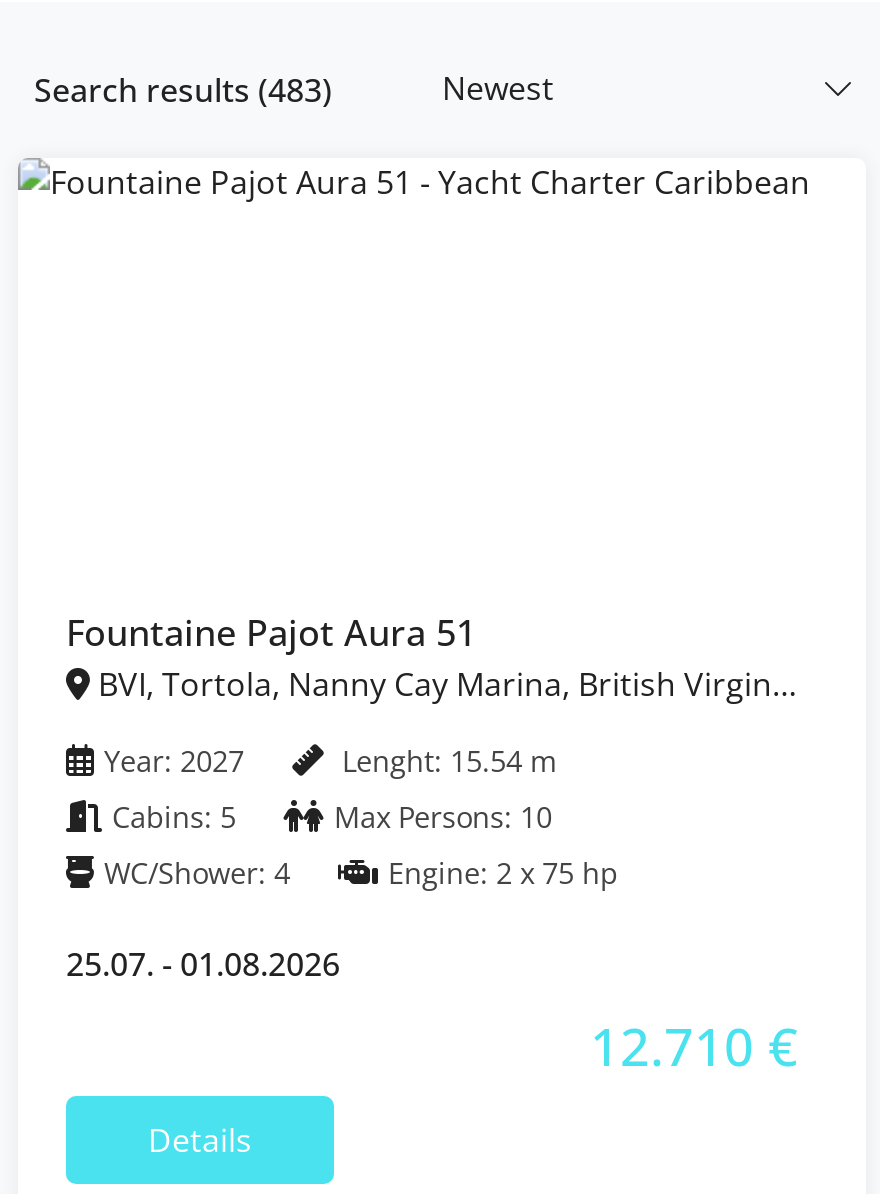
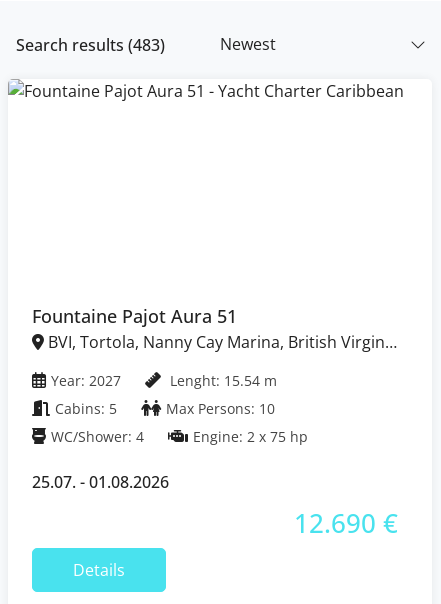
[590,1010,798,1082] 12.710 € -> [294,505,398,541] 12.690 €

